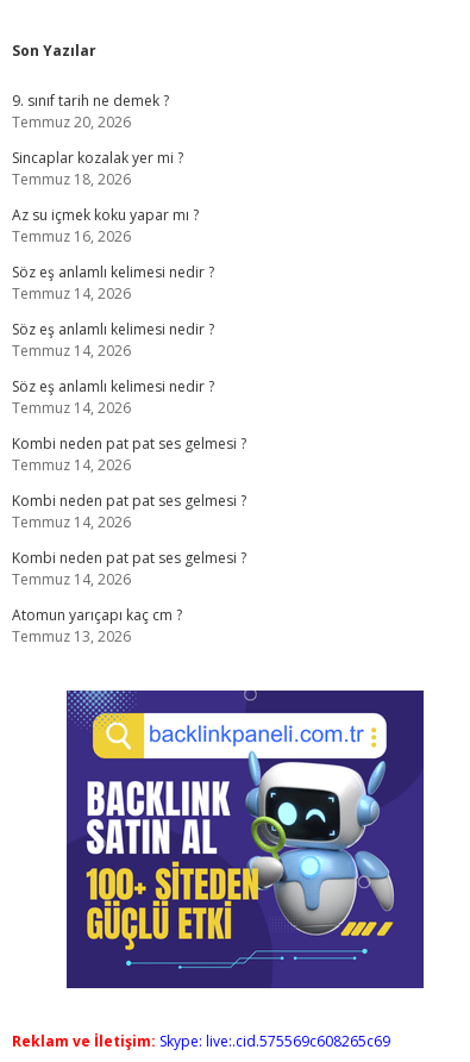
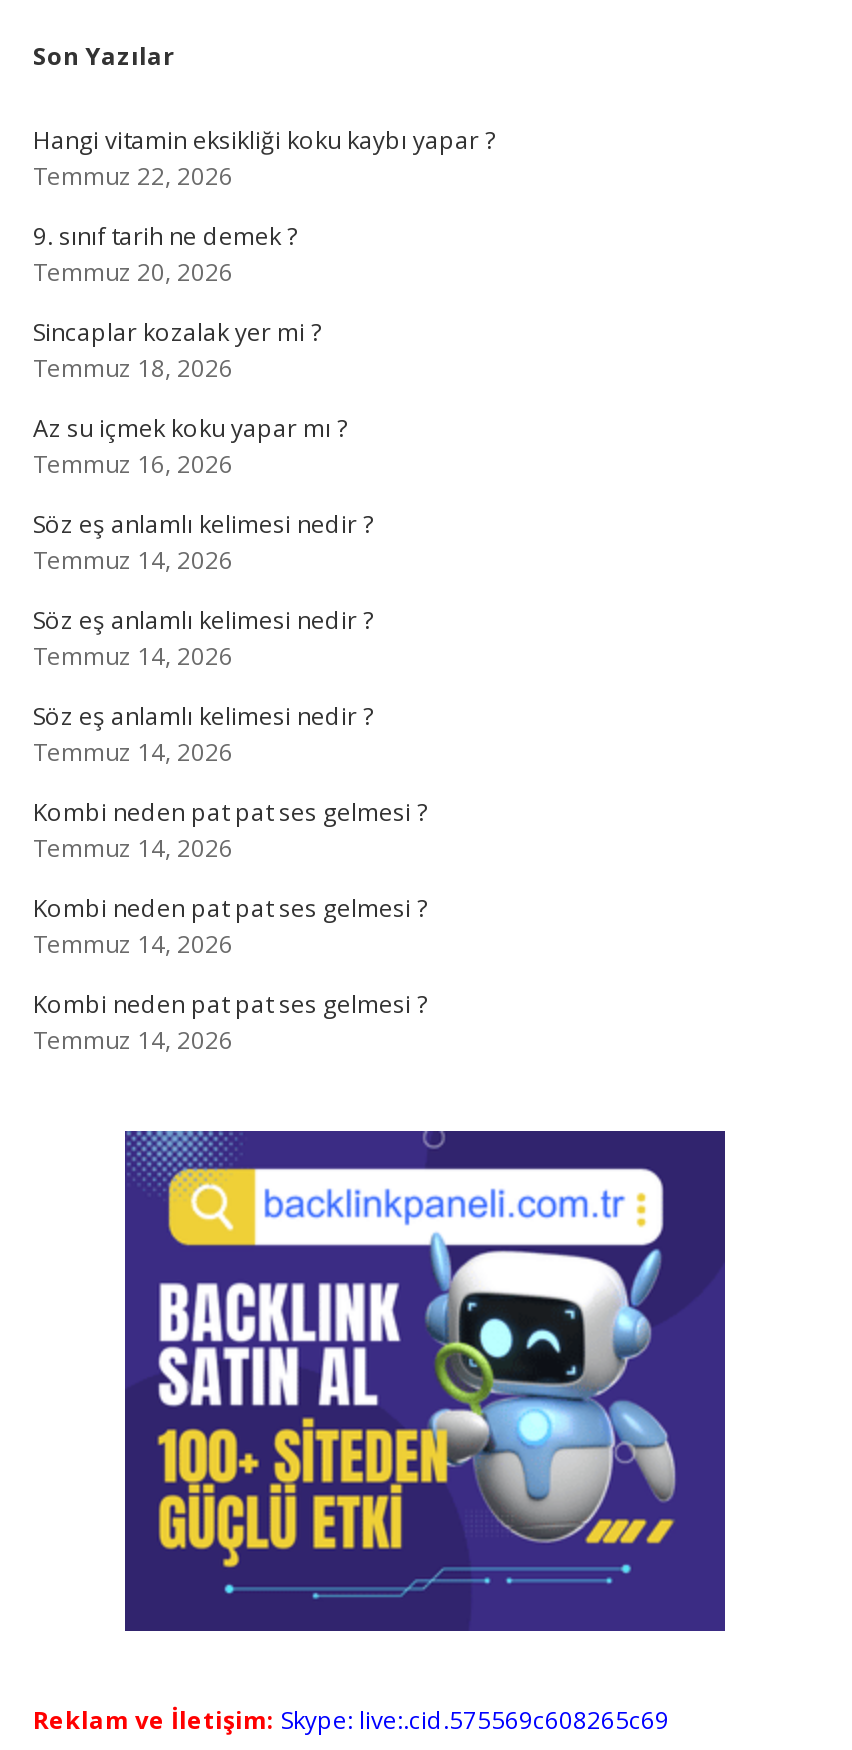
none -> [33,123,495,193] Hangi vitamin eksikliği koku kaybı yapar ? | Temmuz 22, 2026
moved [12,90,246,589] -> [33,219,427,1057]: 9. sınıf tarih ne demek ? | Temmuz 20, 2026 | Sincaplar kozalak yer mi ? | ... | Kombi neden pat pat ses gelmesi ? | Temmuz 14, 2026
[12,605,182,646] Atomun yarıçapı kaç cm ? | Temmuz 13, 2026 -> none

